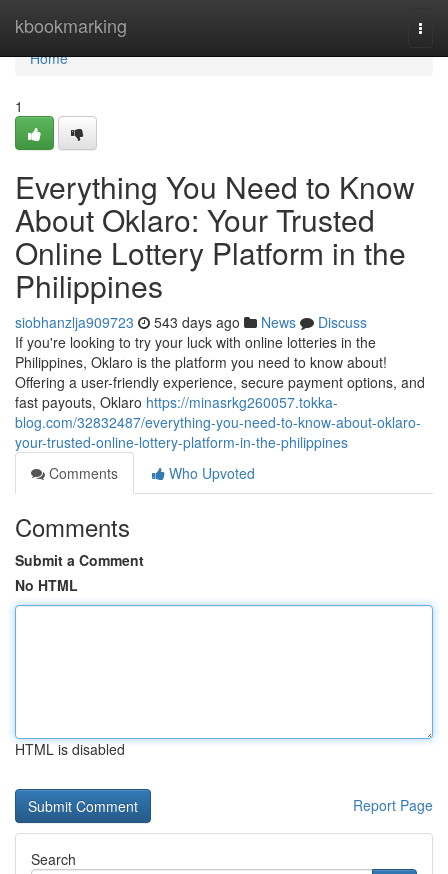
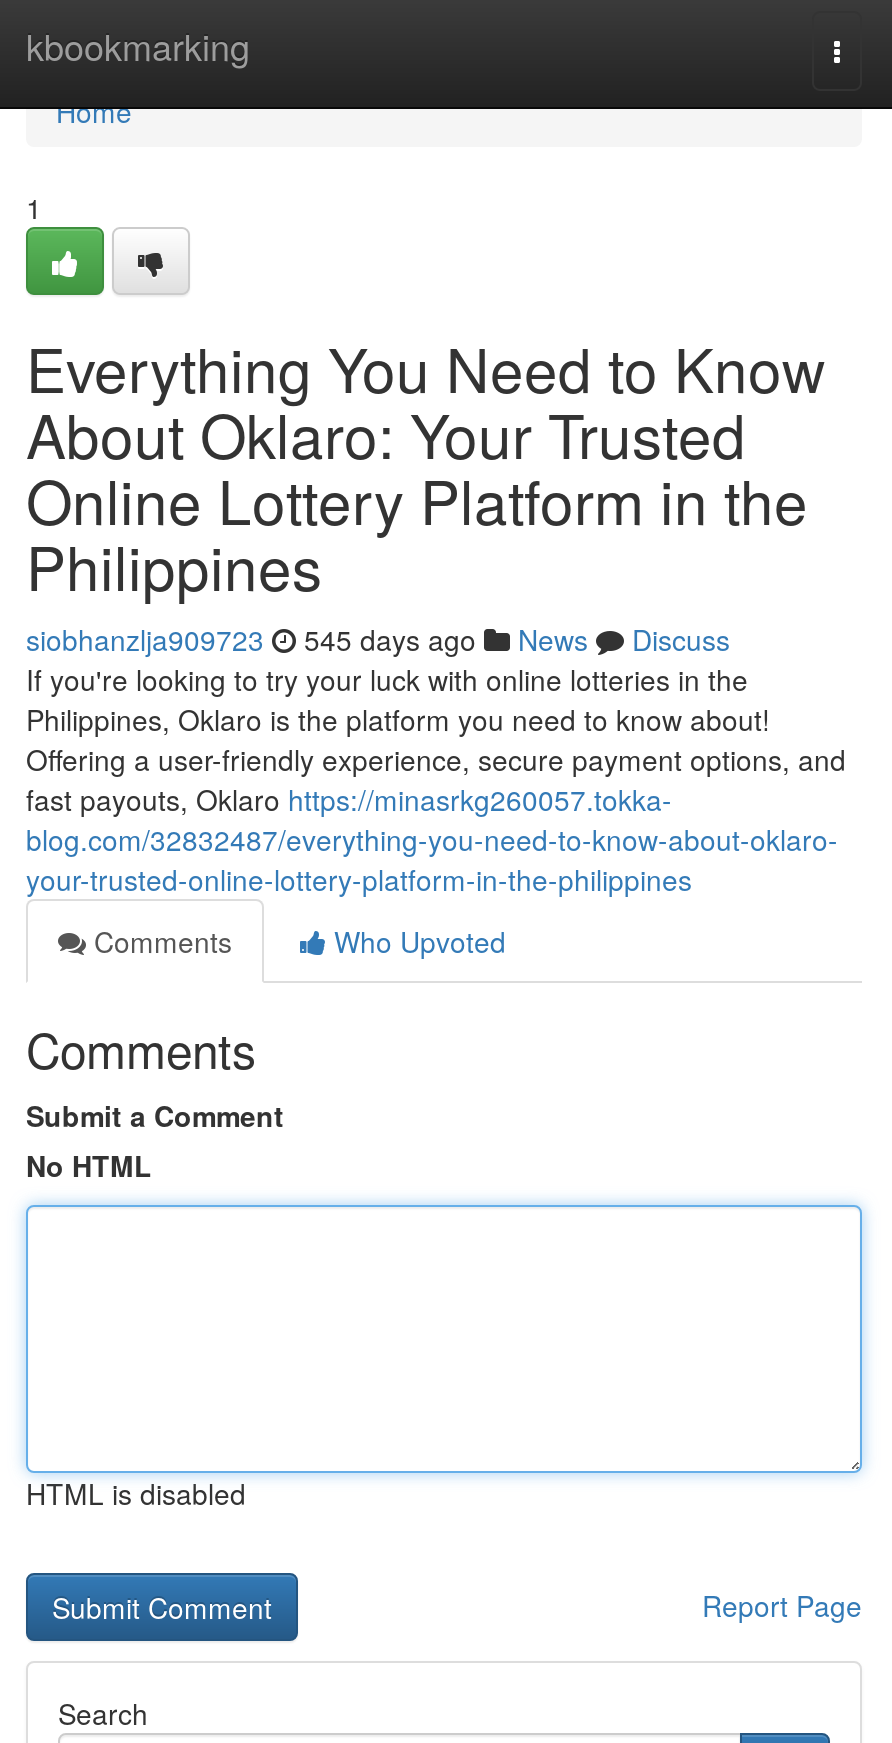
[15,312,367,332] siobhanzlja909723 543 days ago News Discuss -> [26,619,730,659] siobhanzlja909723 545 days ago News Discuss

